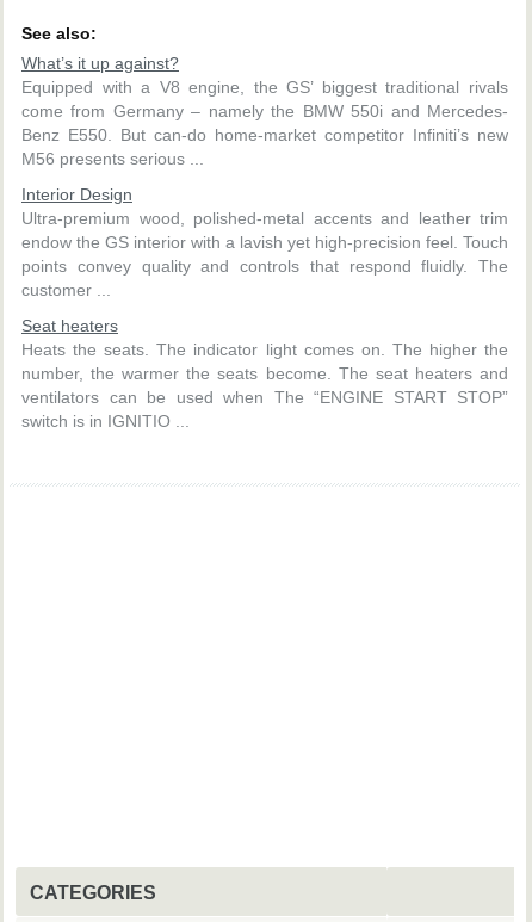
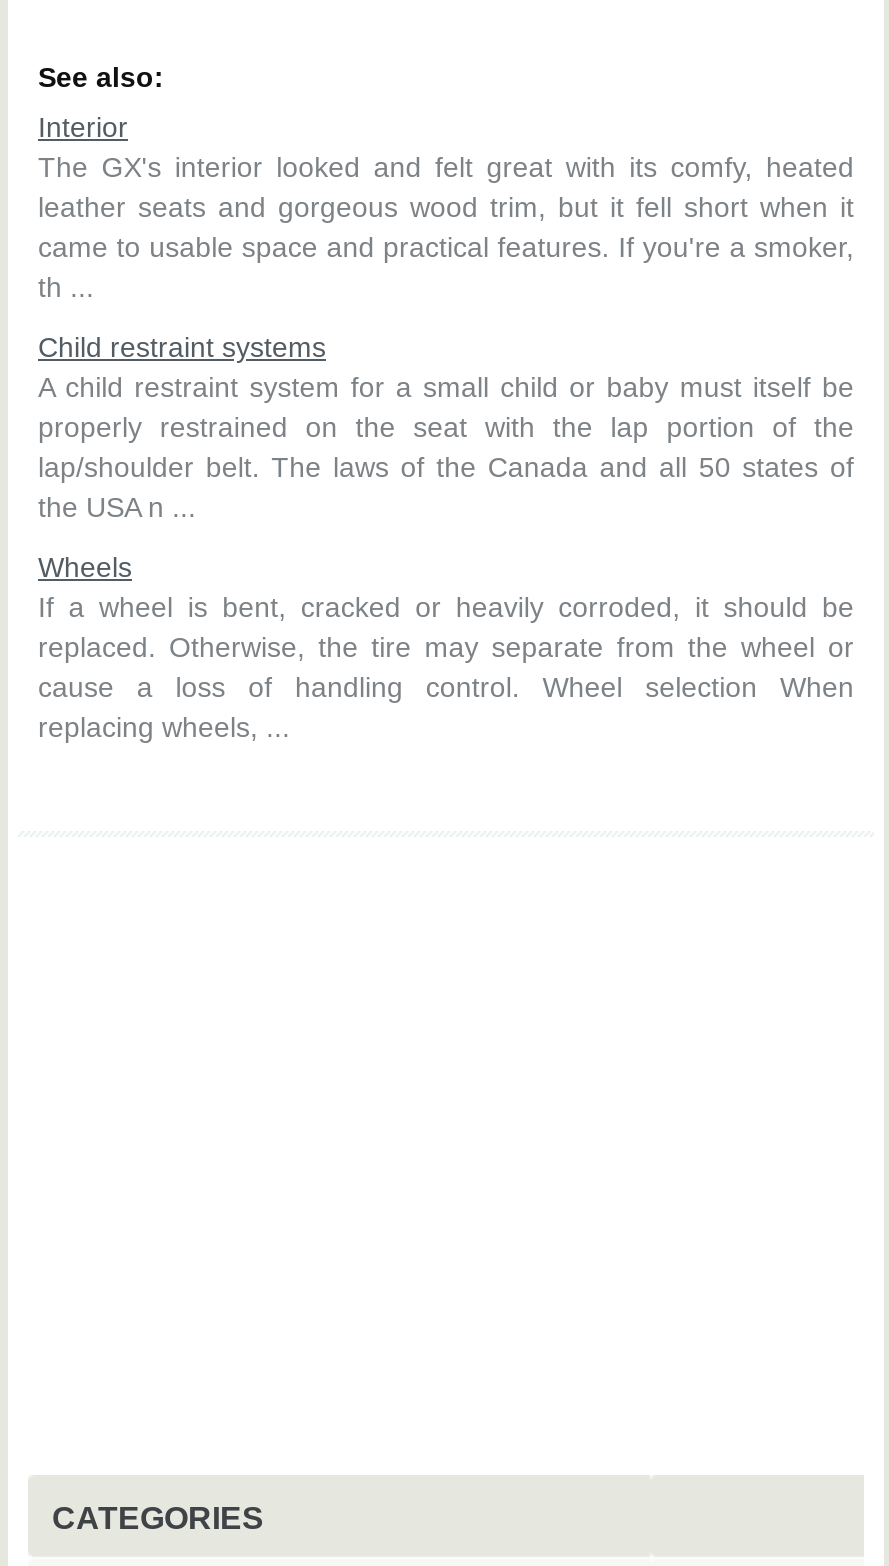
[21,53,508,168] What’s it up against? | Equipped with a V8 engine, the GS’ biggest traditional rivals | come from Germany – namely the BMW 550i and Mercedes- | Benz E550. But can-do home-market competitor Infiniti’s new | M56 presents serious ... -> [38,110,854,302] Interior | The GX's interior looked and felt great with its comfy, heated | leather seats and gorgeous wood trim, but it fell short when it | came to usable space and practical features. If you're a smoker, | th ...
[21,184,508,299] Interior Design | Ultra-premium wood, polished-metal accents and leather trim | endow the GS interior with a lavish yet high-precision feel. Touch | points convey quality and controls that respond fluidly. The | customer ... -> [38,330,854,522] Child restraint systems | A child restraint system for a small child or baby must itself be | properly restrained on the seat with the lap portion of the | lap/shoulder belt. The laws of the Canada and all 50 states of | the USA n ...
[21,316,508,430] Seat heaters | Heats the seats. The indicator light comes on. The higher the | number, the warmer the seats become. The seat heaters and | ventilators can be used when The “ENGINE START STOP” | switch is in IGNITIO ... -> [38,550,854,742] Wheels | If a wheel is bent, cracked or heavily corroded, it should be | replaced. Otherwise, the tire may separate from the wheel or | cause a loss of handling control. Wheel selection When | replacing wheels, ...

